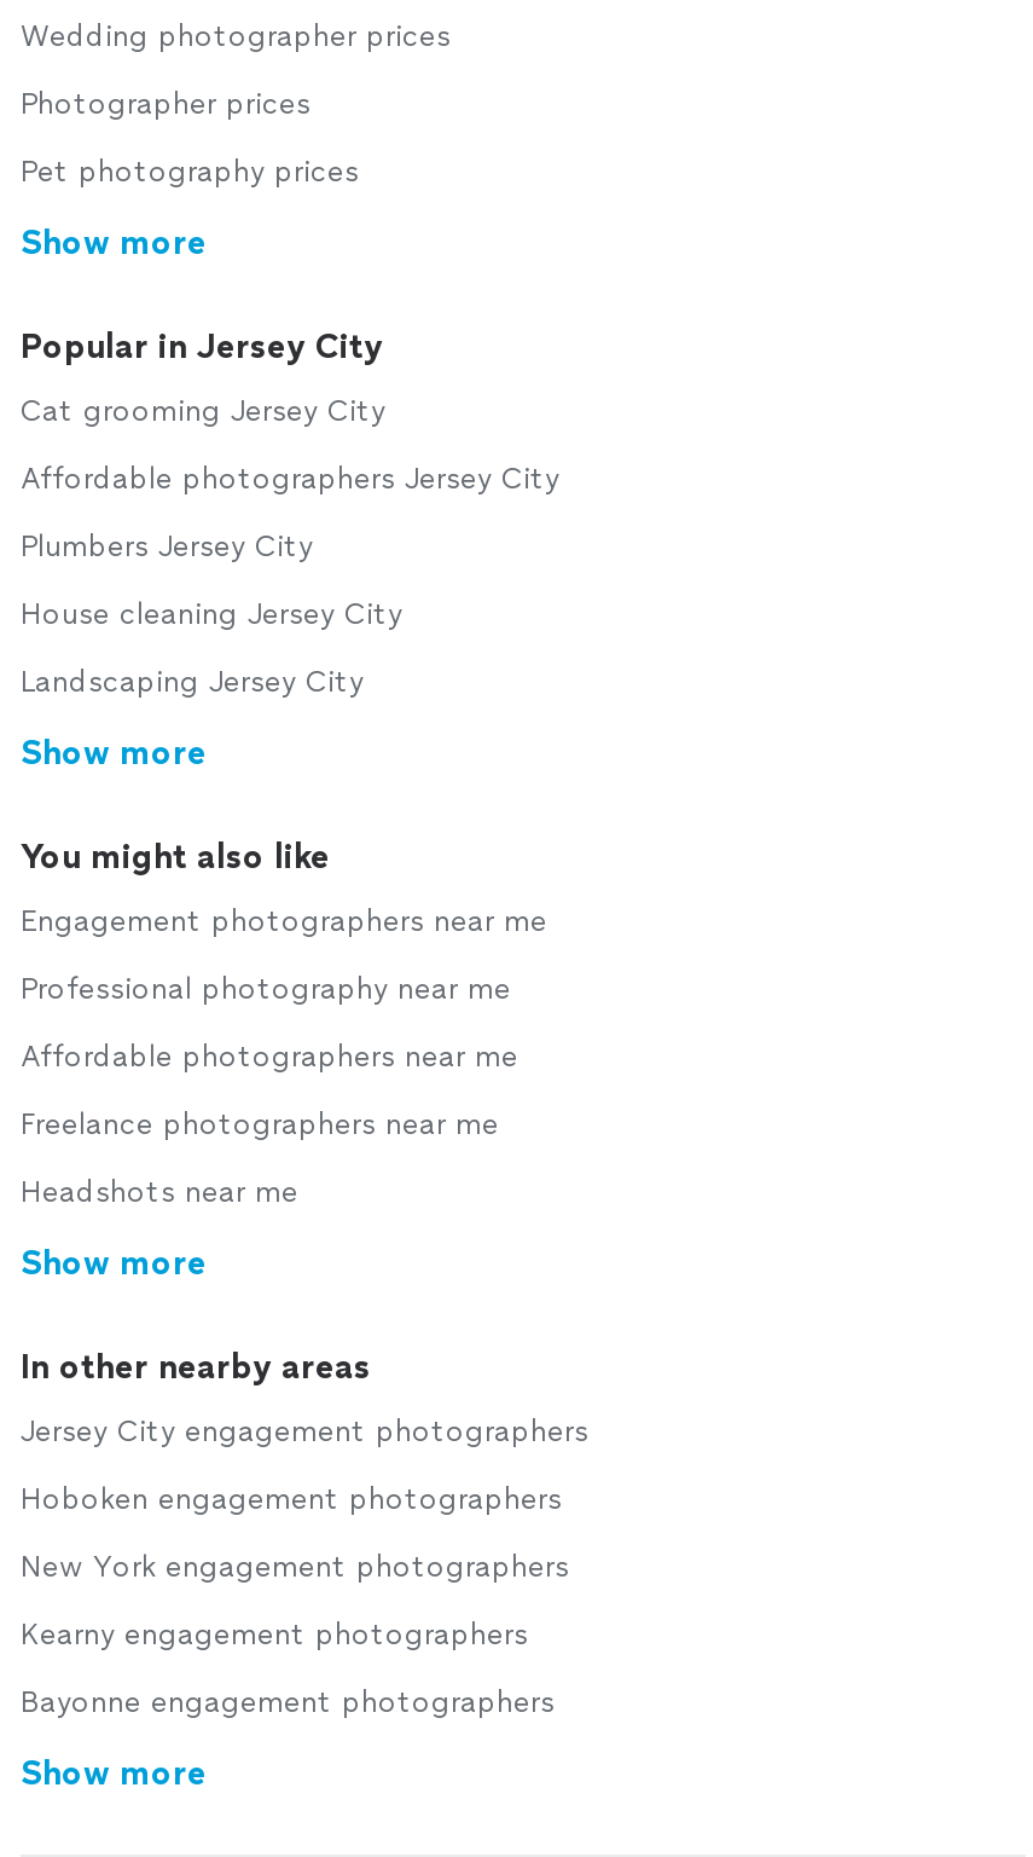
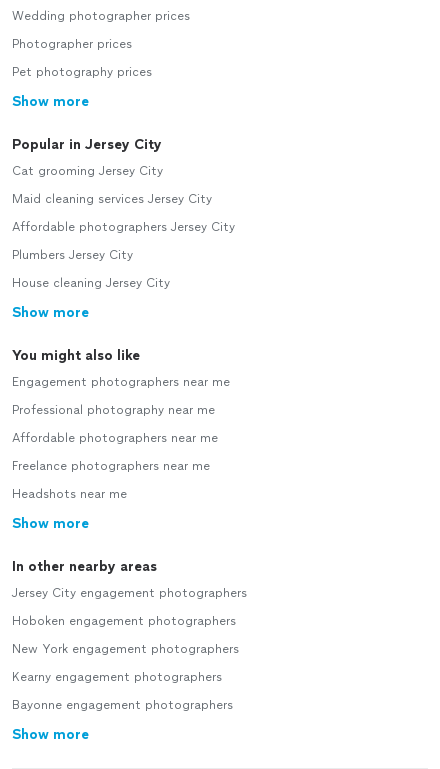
none -> [12,192,212,206] Maid cleaning services Jersey City
moved [21,462,559,631] -> [12,220,235,290]: Affordable photographers Jersey City | Plumbers Jersey City | House cleaning Jersey City
[21,665,364,699] Landscaping Jersey City -> none

